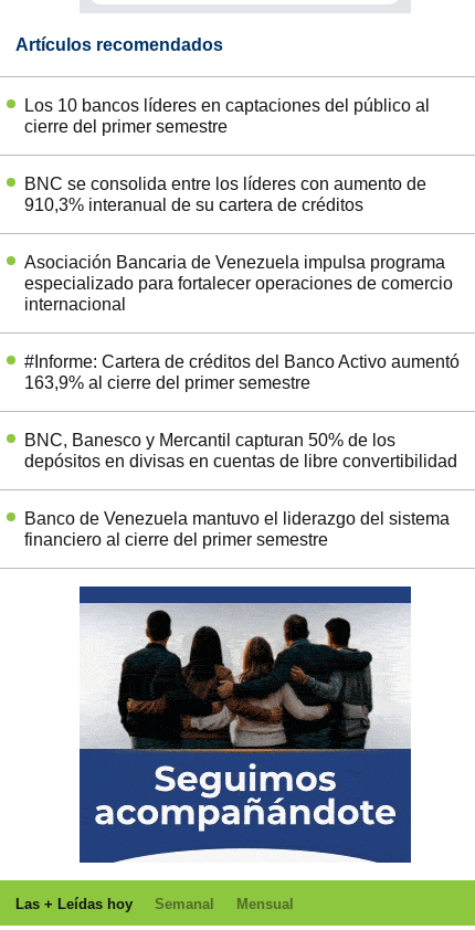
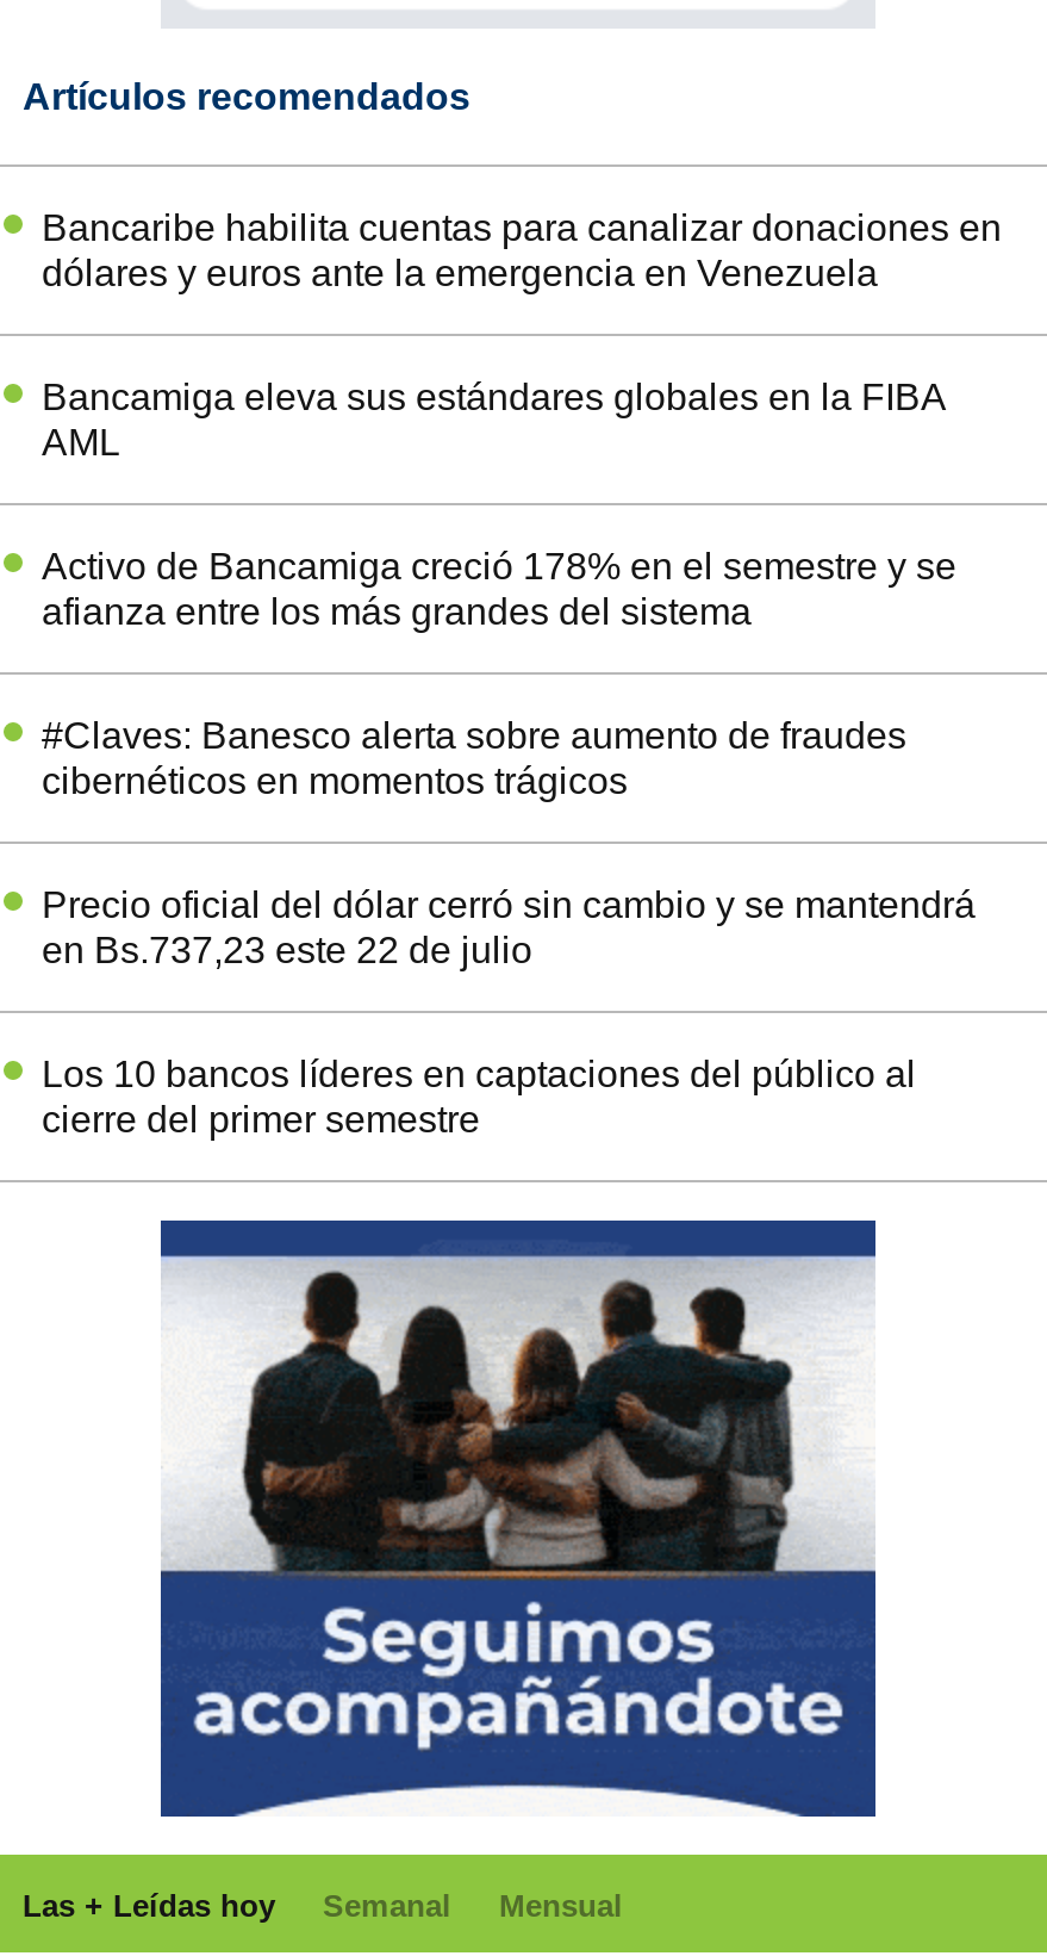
none -> [42,208,1002,971] Bancaribe habilita cuentas para canalizar donaciones en | dólares y euros ante la emergencia en Venezuela | Bancamiga eleva sus estándares globales en la FIBA | AML | Activo de Bancamiga creció 178% en el semestre y se | afianza entre los más grandes del sistema | #Claves: Banesco alerta sobre aumento de fraudes | cibernéticos en momentos trágicos | Precio oficial del dólar cerró sin cambio y se mantendrá | en Bs.737,23 este 22 de julio
moved [24,96,430,136] -> [42,1054,916,1140]: Los 10 bancos líderes en captaciones del público al | cierre del primer semestre
[24,175,460,549] BNC se consolida entre los líderes con aumento de | 910,3% interanual de su cartera de créditos | Asociación Bancaria de Venezuela impulsa programa | especializado para fortalecer operaciones de comercio | internacional | #Informe: Cartera de créditos del Banco Activo aumentó | 163,9% al cierre del primer semestre | BNC, Banesco y Mercantil capturan 50% de los | depósitos en divisas en cuentas de libre convertibilidad | Banco de Venezuela mantuvo el liderazgo del sistema | financiero al cierre del primer semestre -> none

